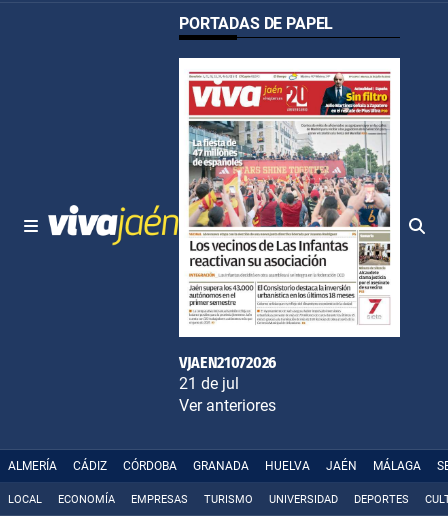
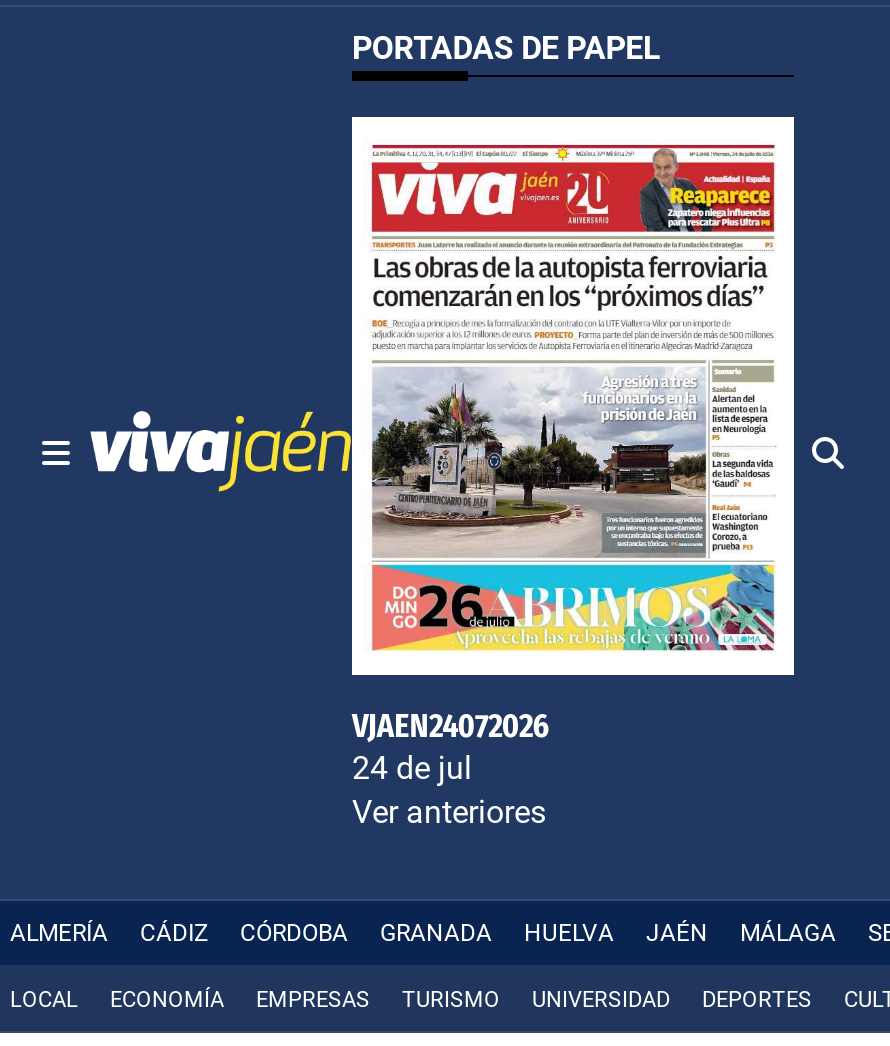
[179,72,391,392] [image] | VJAEN21072026 | 21 de jul -> [352,147,776,786] [image] | VJAEN24072026 | 24 de jul

